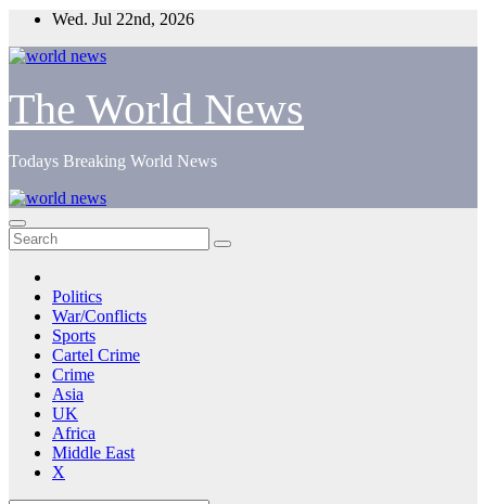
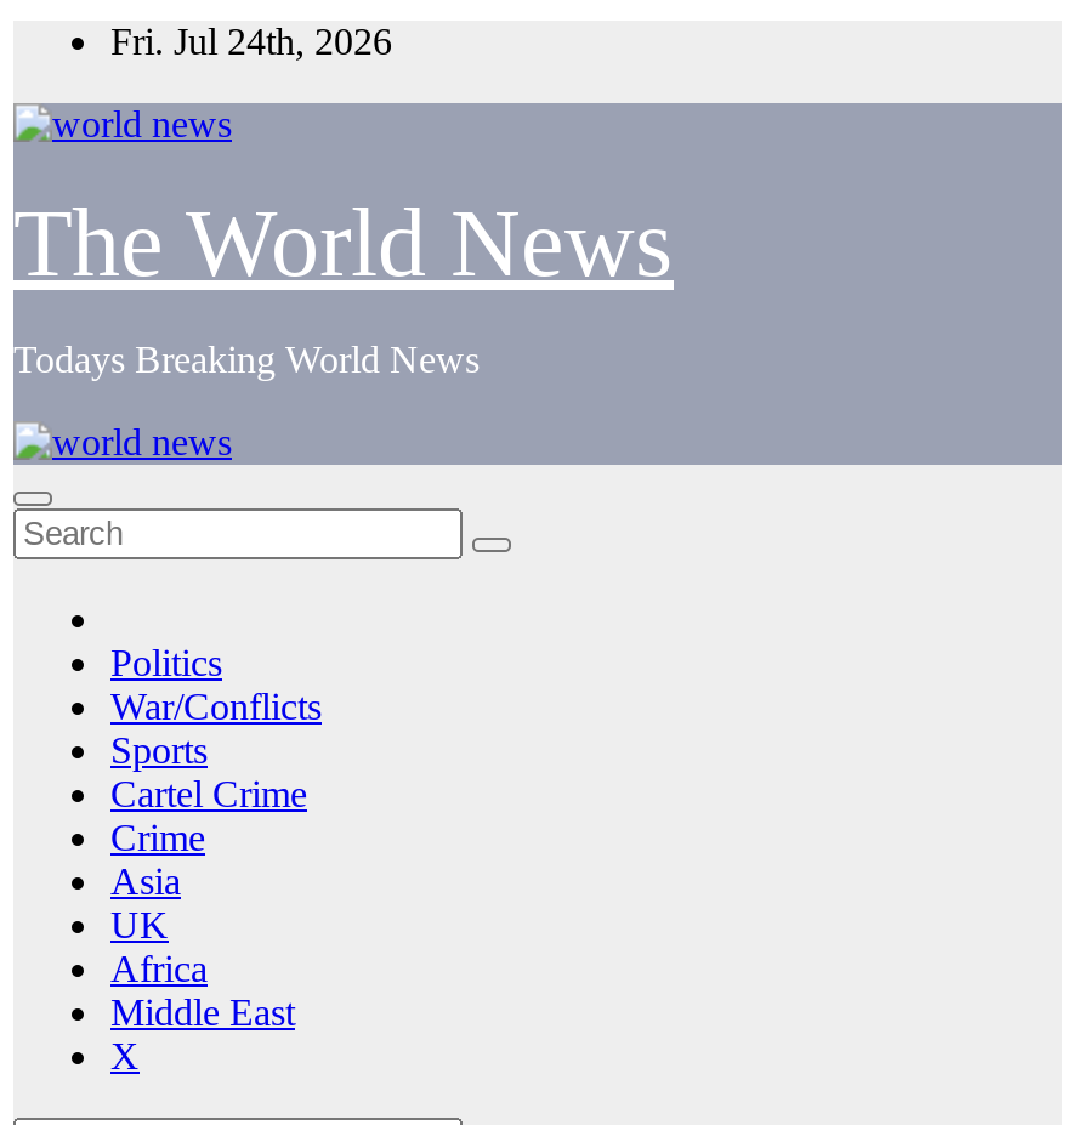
[52,10,194,28] Wed. Jul 22nd, 2026 -> [110,21,392,62] Fri. Jul 24th, 2026

